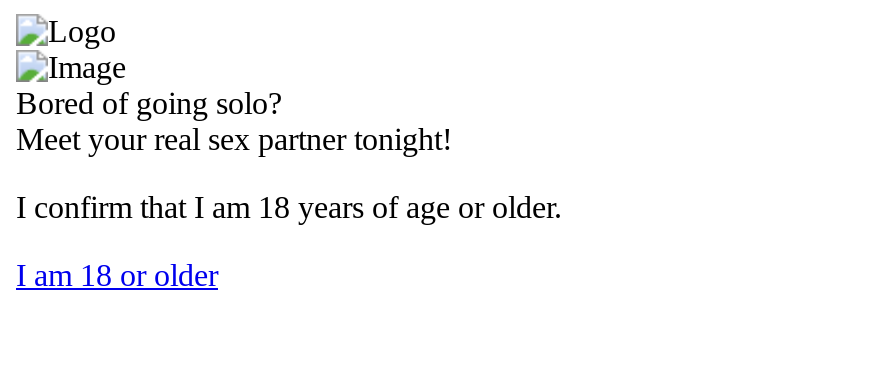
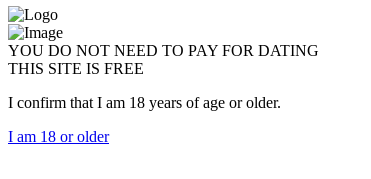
[16,86,452,156] Bored of going solo? | Meet your real sex partner tonight! -> [8,42,319,77] YOU DO NOT NEED TO PAY FOR DATING | THIS SITE IS FREE

